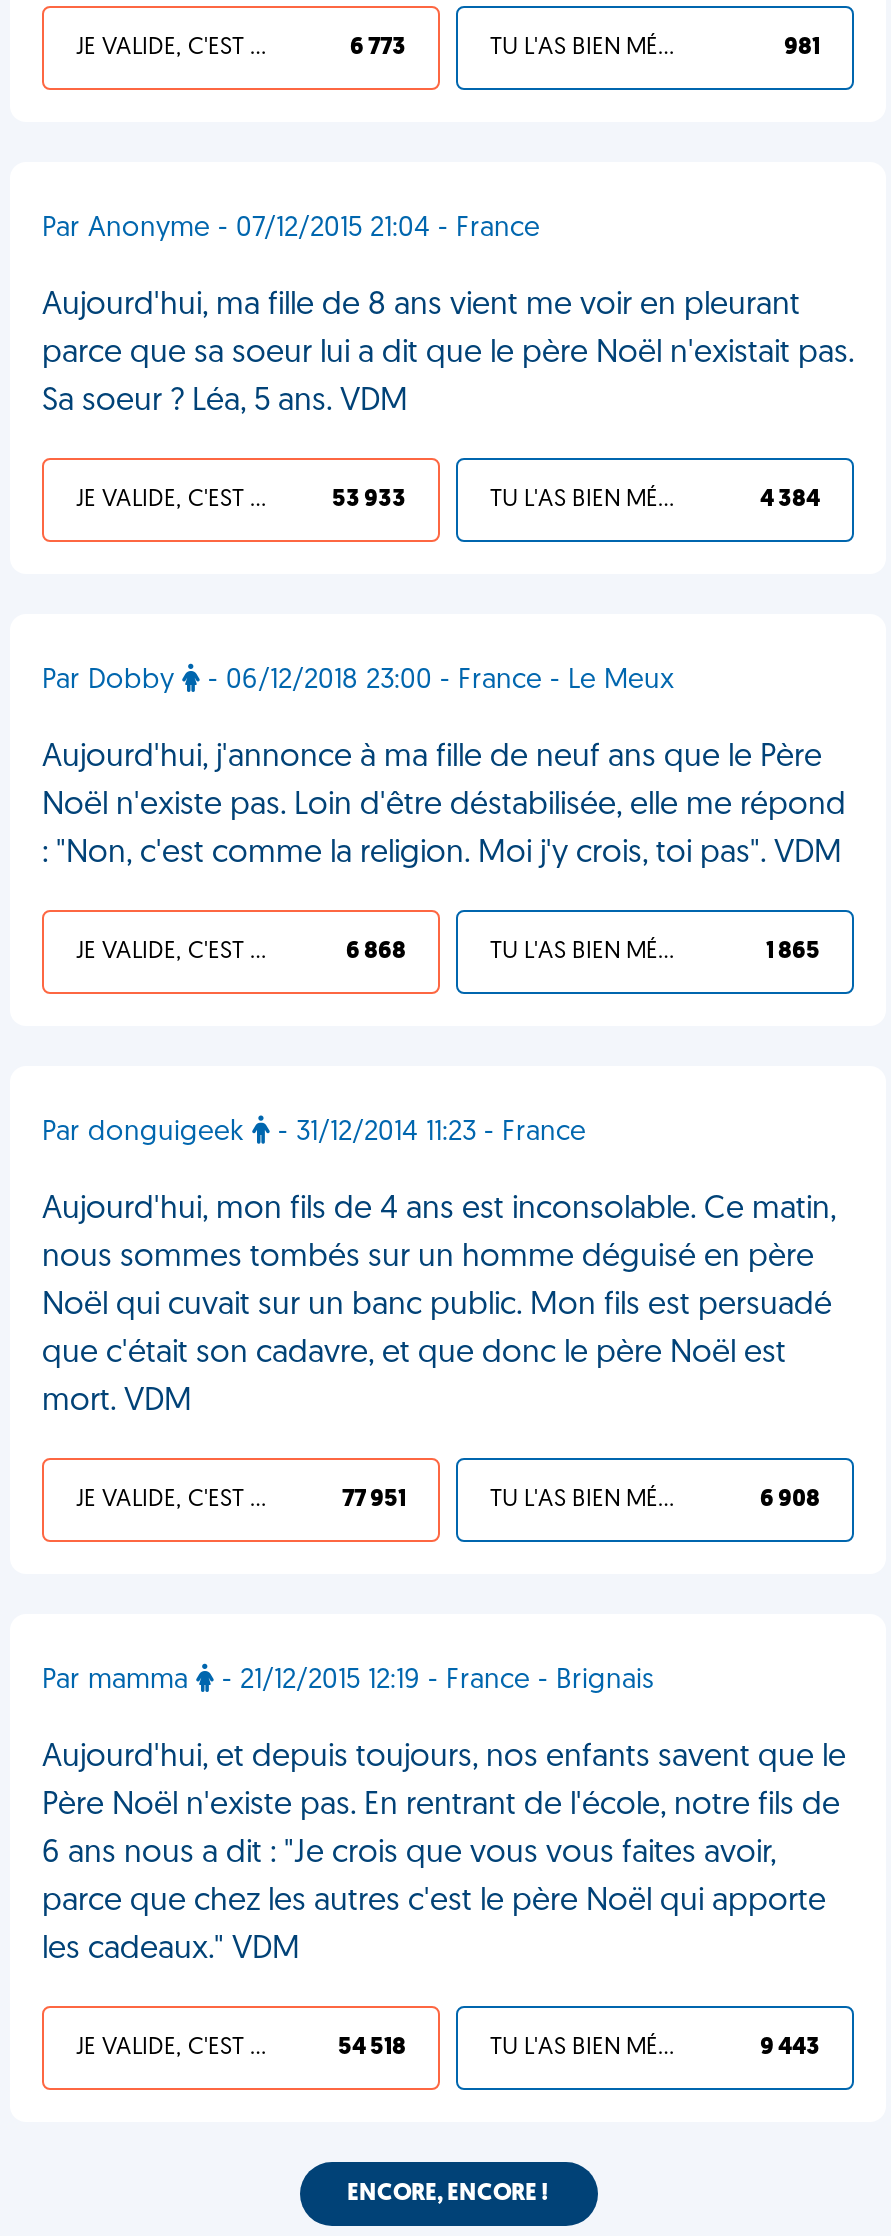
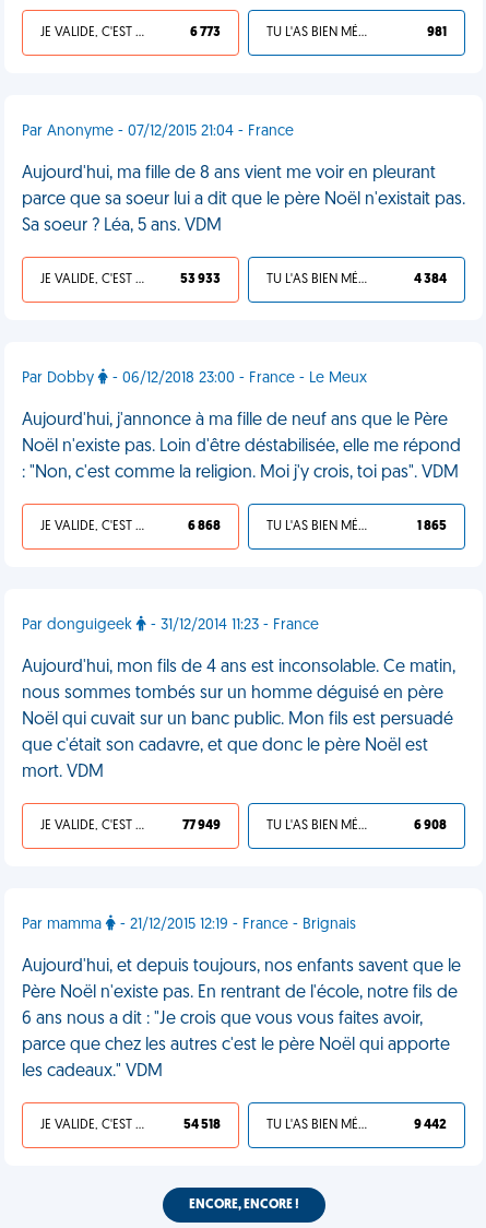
[342,1488,406,1512] 77 951 -> [182,819,221,833] 77 949
[760,2036,820,2060] 9 443 -> [414,1119,447,1132] 9 442

